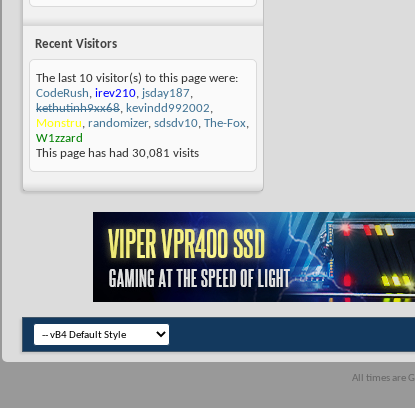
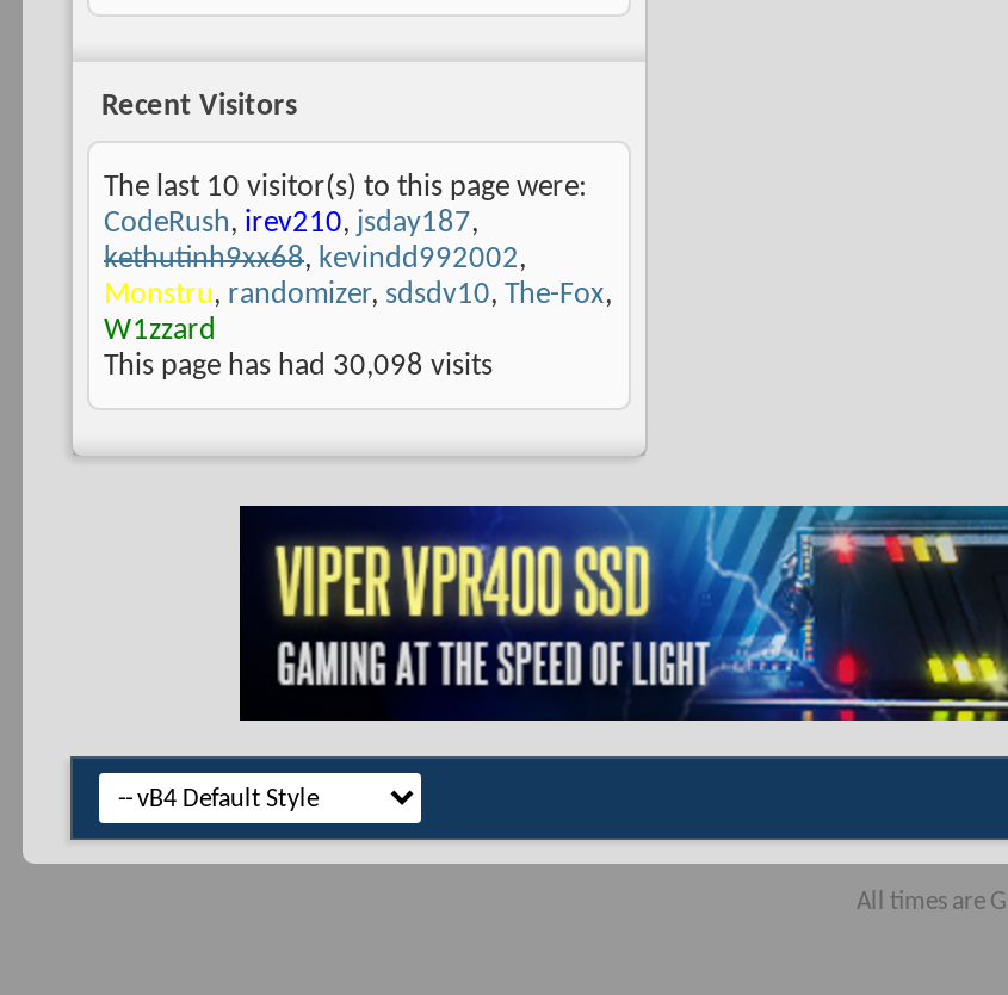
[36,147,199,160] This page has had 30,081 visits -> [104,351,493,382] This page has had 30,098 visits

